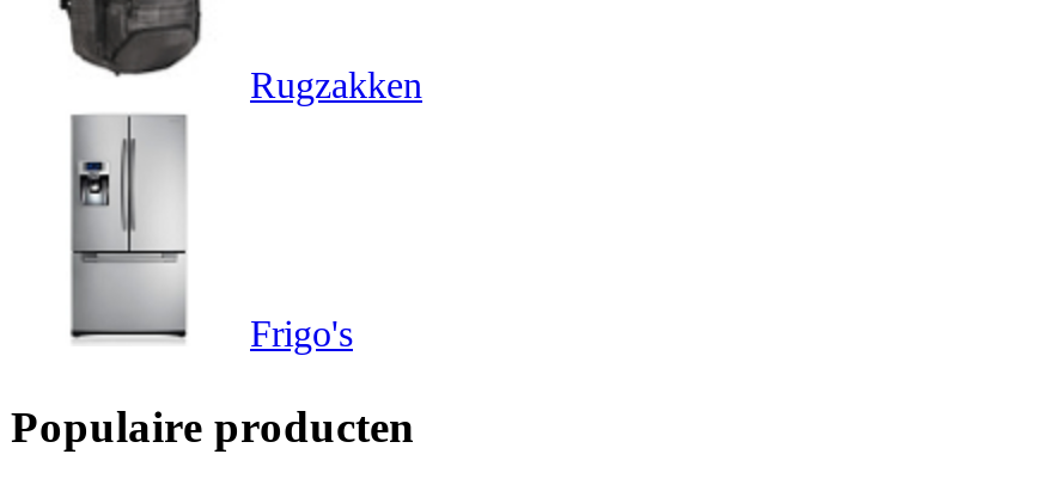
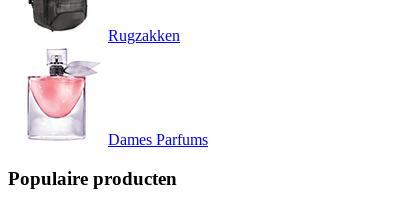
[56,112,353,354] [image] | Frigo's -> [26,48,208,148] [image] | Dames Parfums

